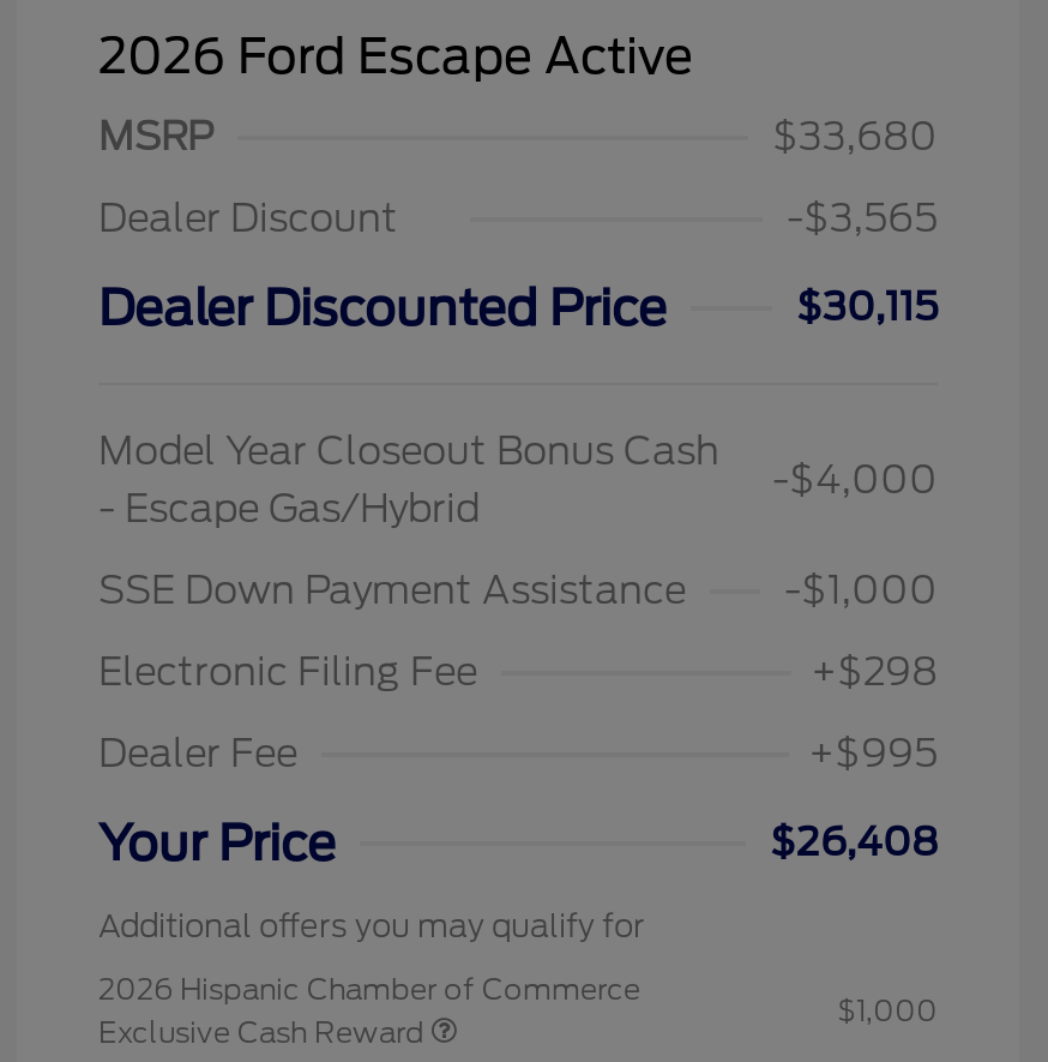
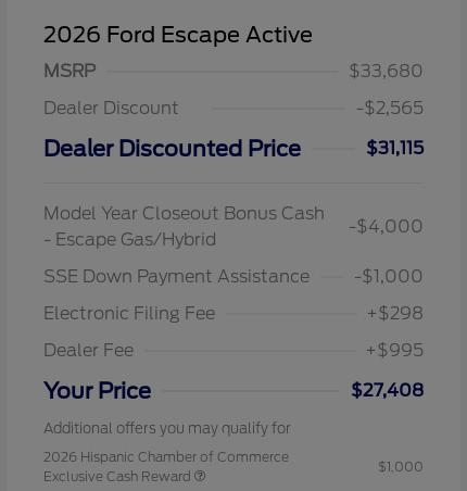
[787,195,938,240] -$3,565 -> [356,98,424,119] -$2,565
[796,283,938,329] $30,115 -> [366,138,424,159] $31,115
[770,819,938,864] $26,408 -> [351,380,424,401] $27,408

